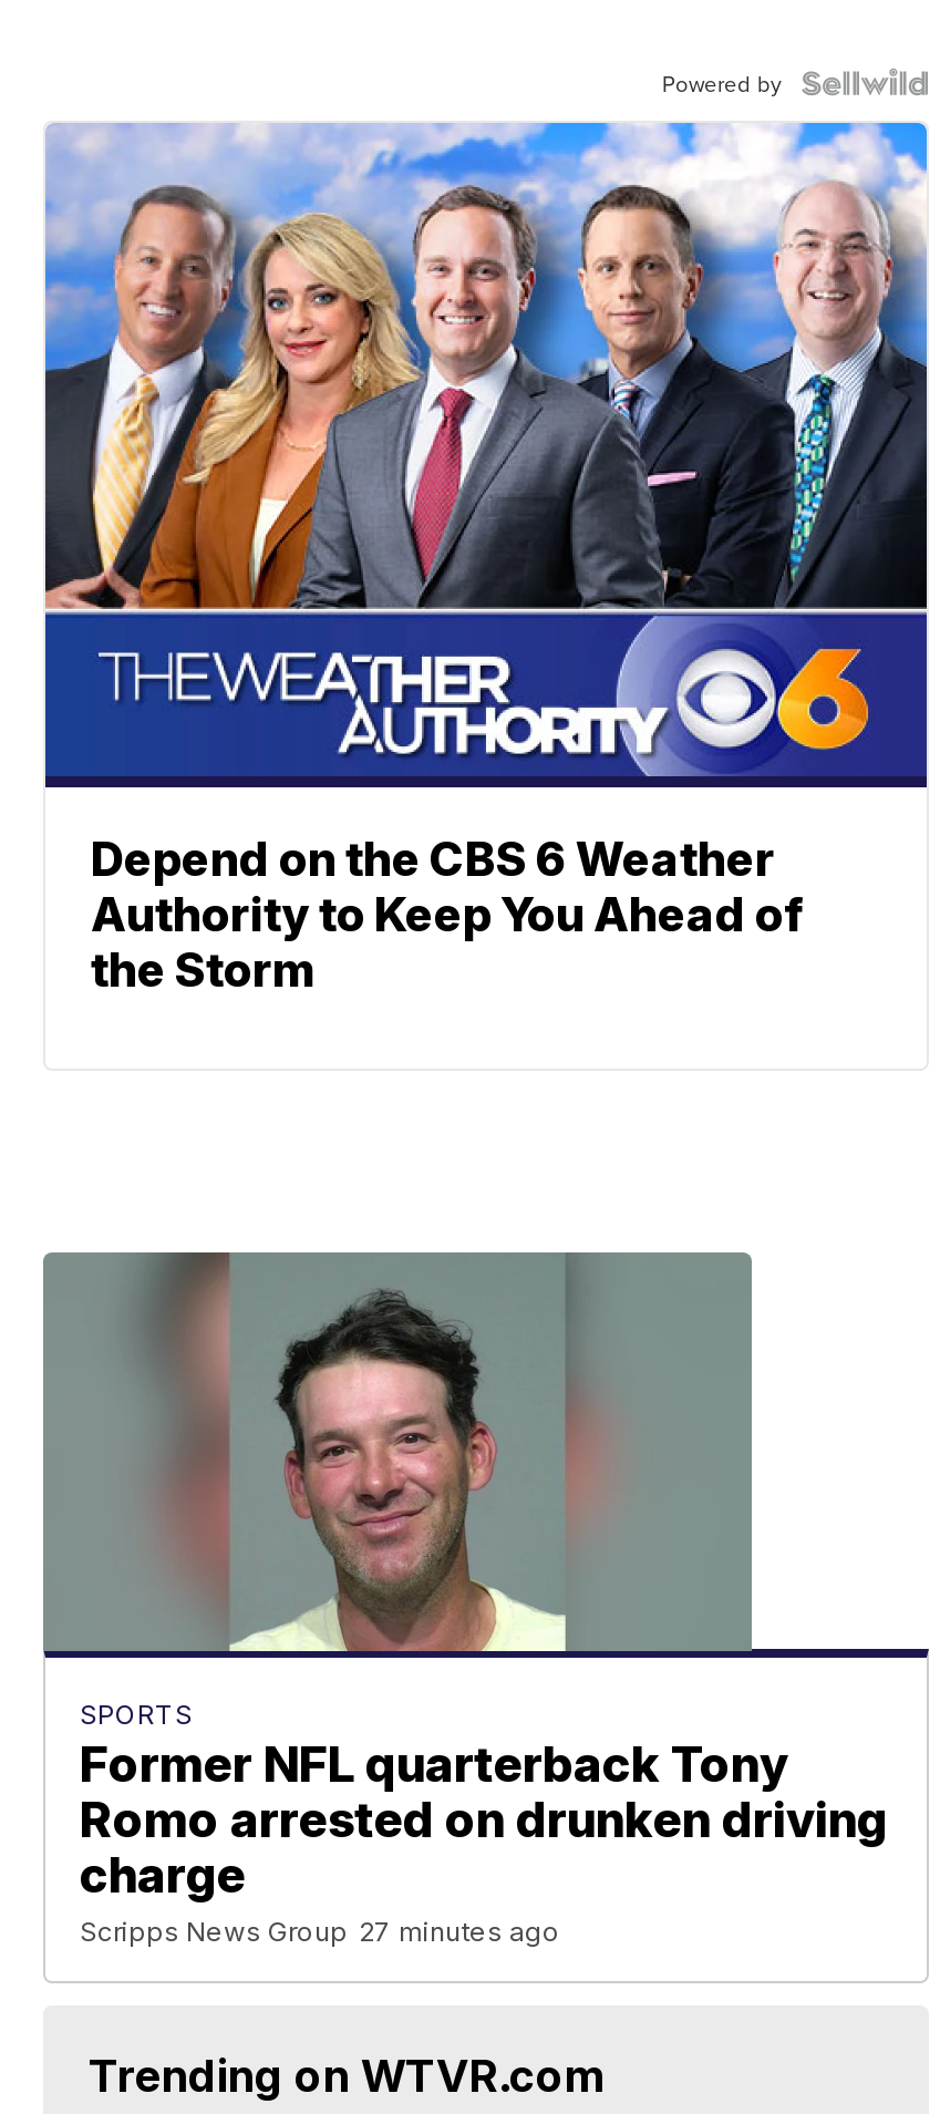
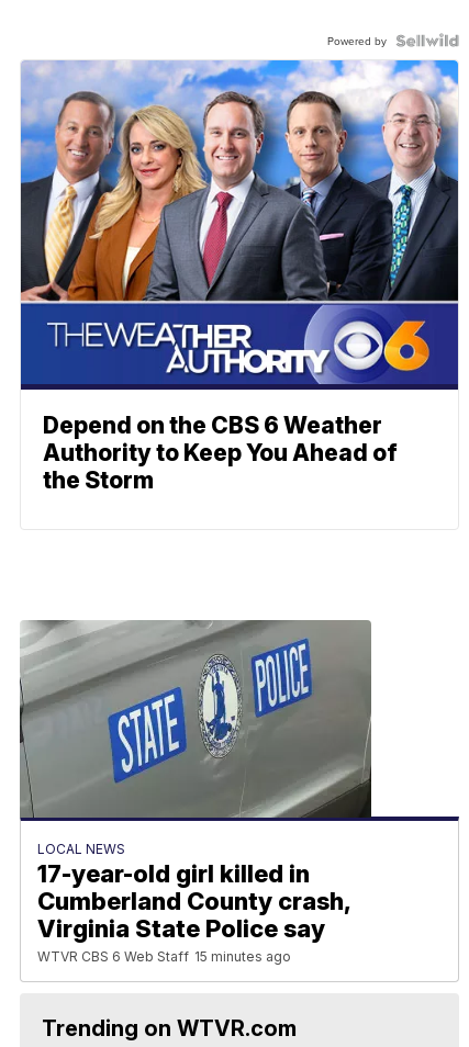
[43,1252,888,1949] [image] | SPORTS | Former NFL quarterback Tony | Romo arrested on drunken driving | charge | Scripps News Group 27 minutes ago -> [20,620,372,965] [image] | LOCAL NEWS | 17-year-old girl killed in | Cumberland County crash, | Virginia State Police say | WTVR CBS 6 Web Staff 15 minutes ago

